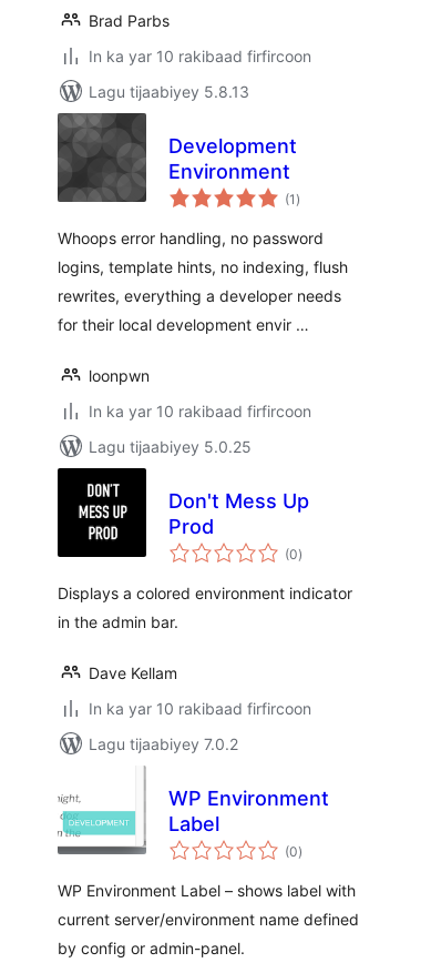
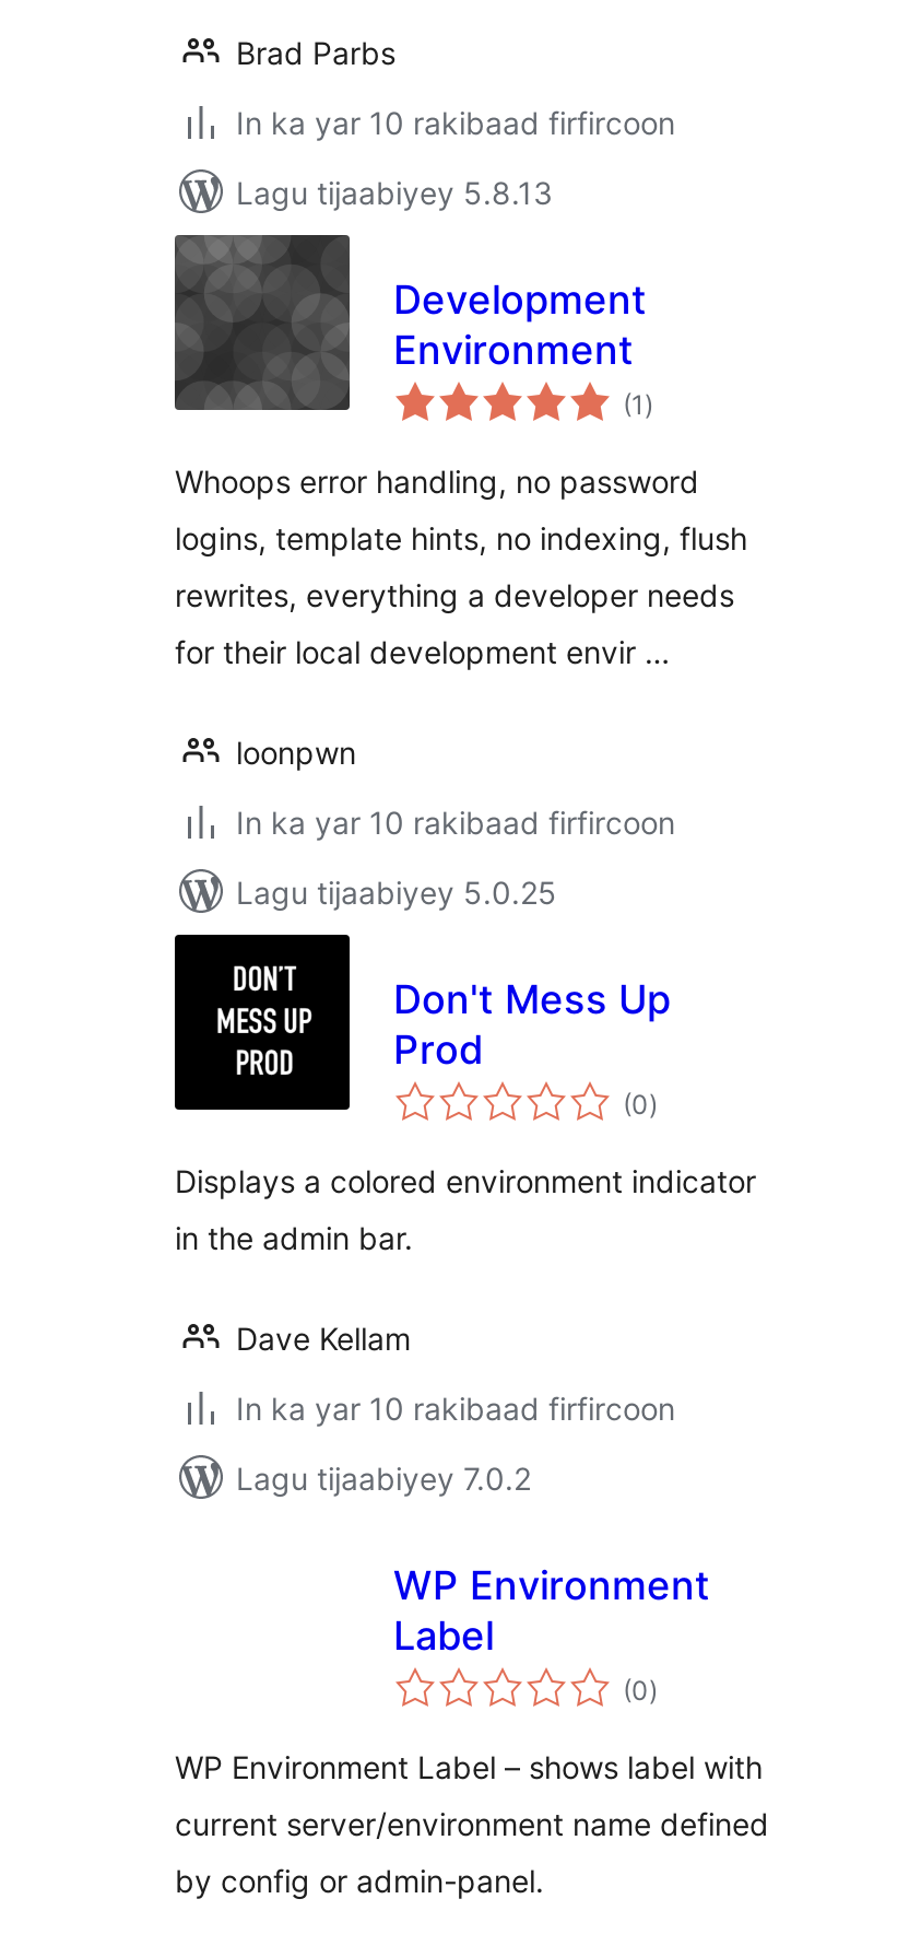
[57,766,147,855] [image] -> none

